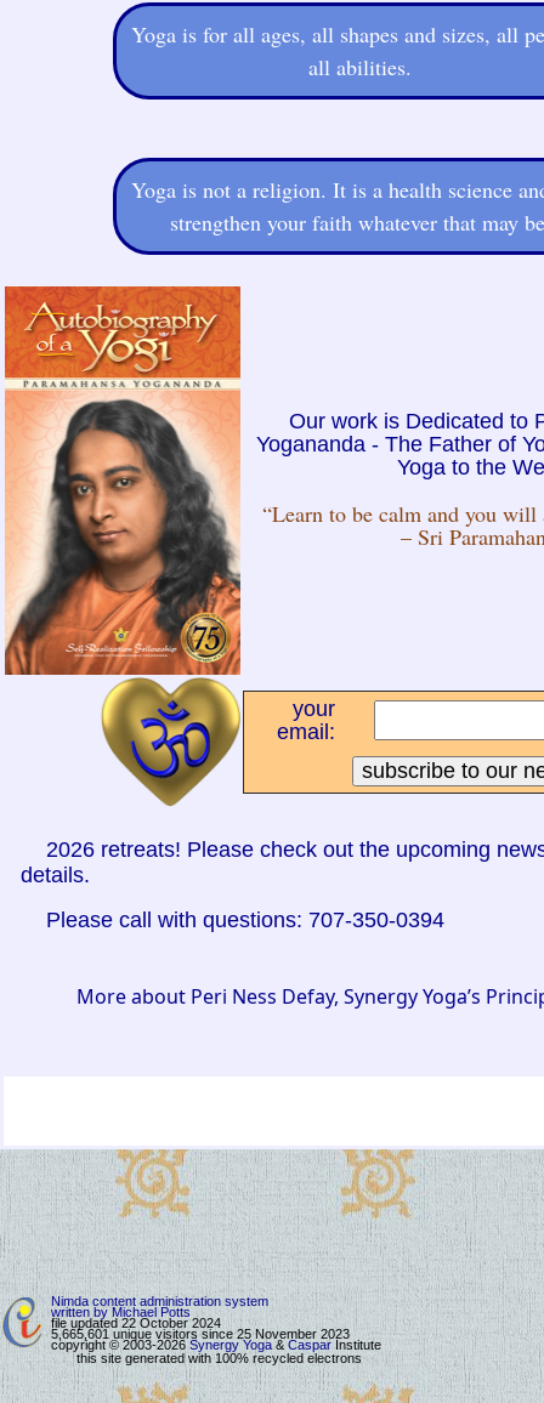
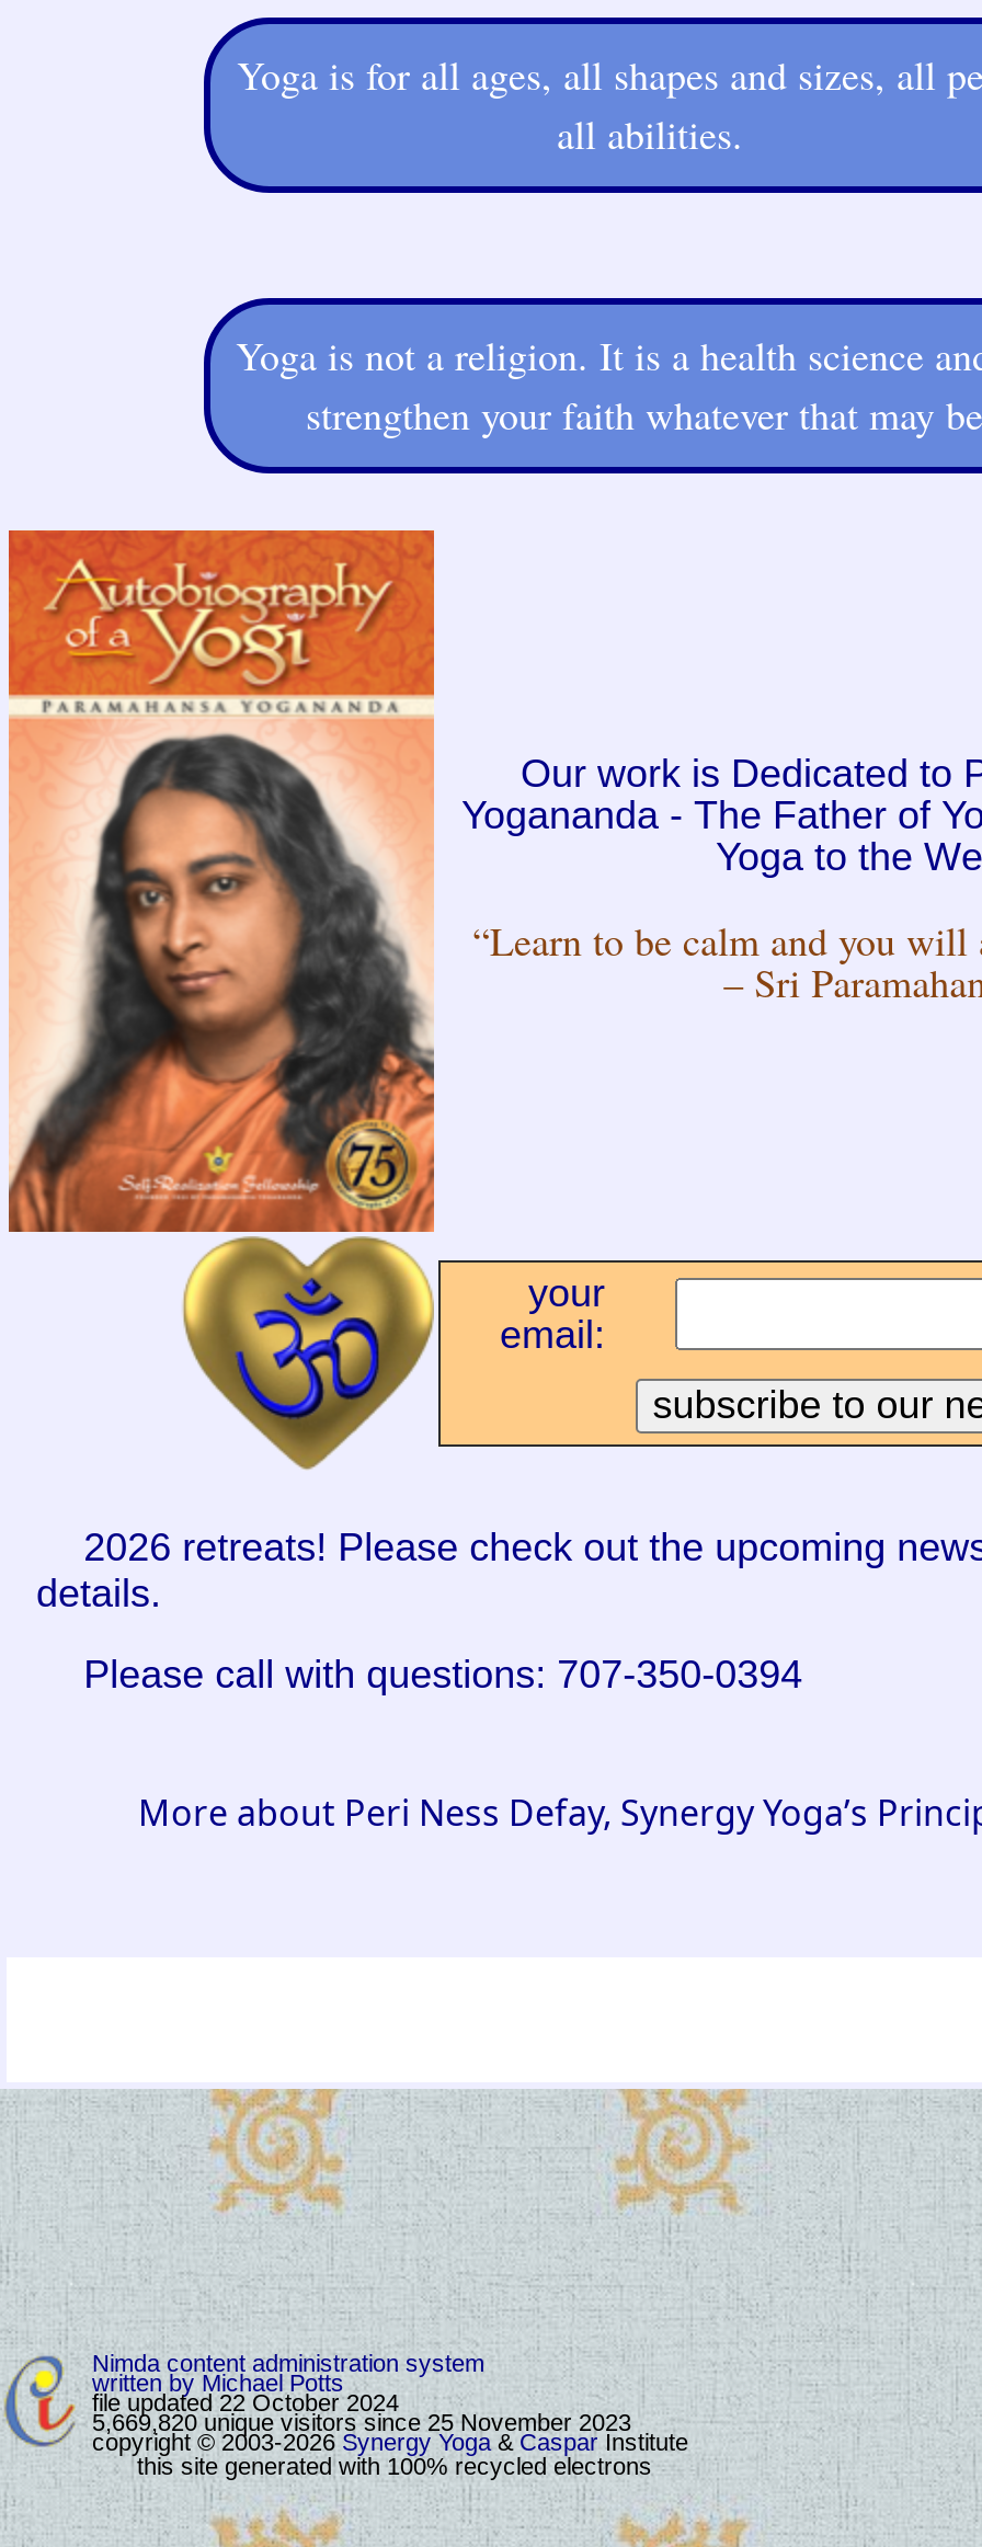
[51,1327,350,1341] 5,665,601 unique visitors since 25 November 2023 -> [92,2409,631,2435] 5,669,820 unique visitors since 25 November 2023

